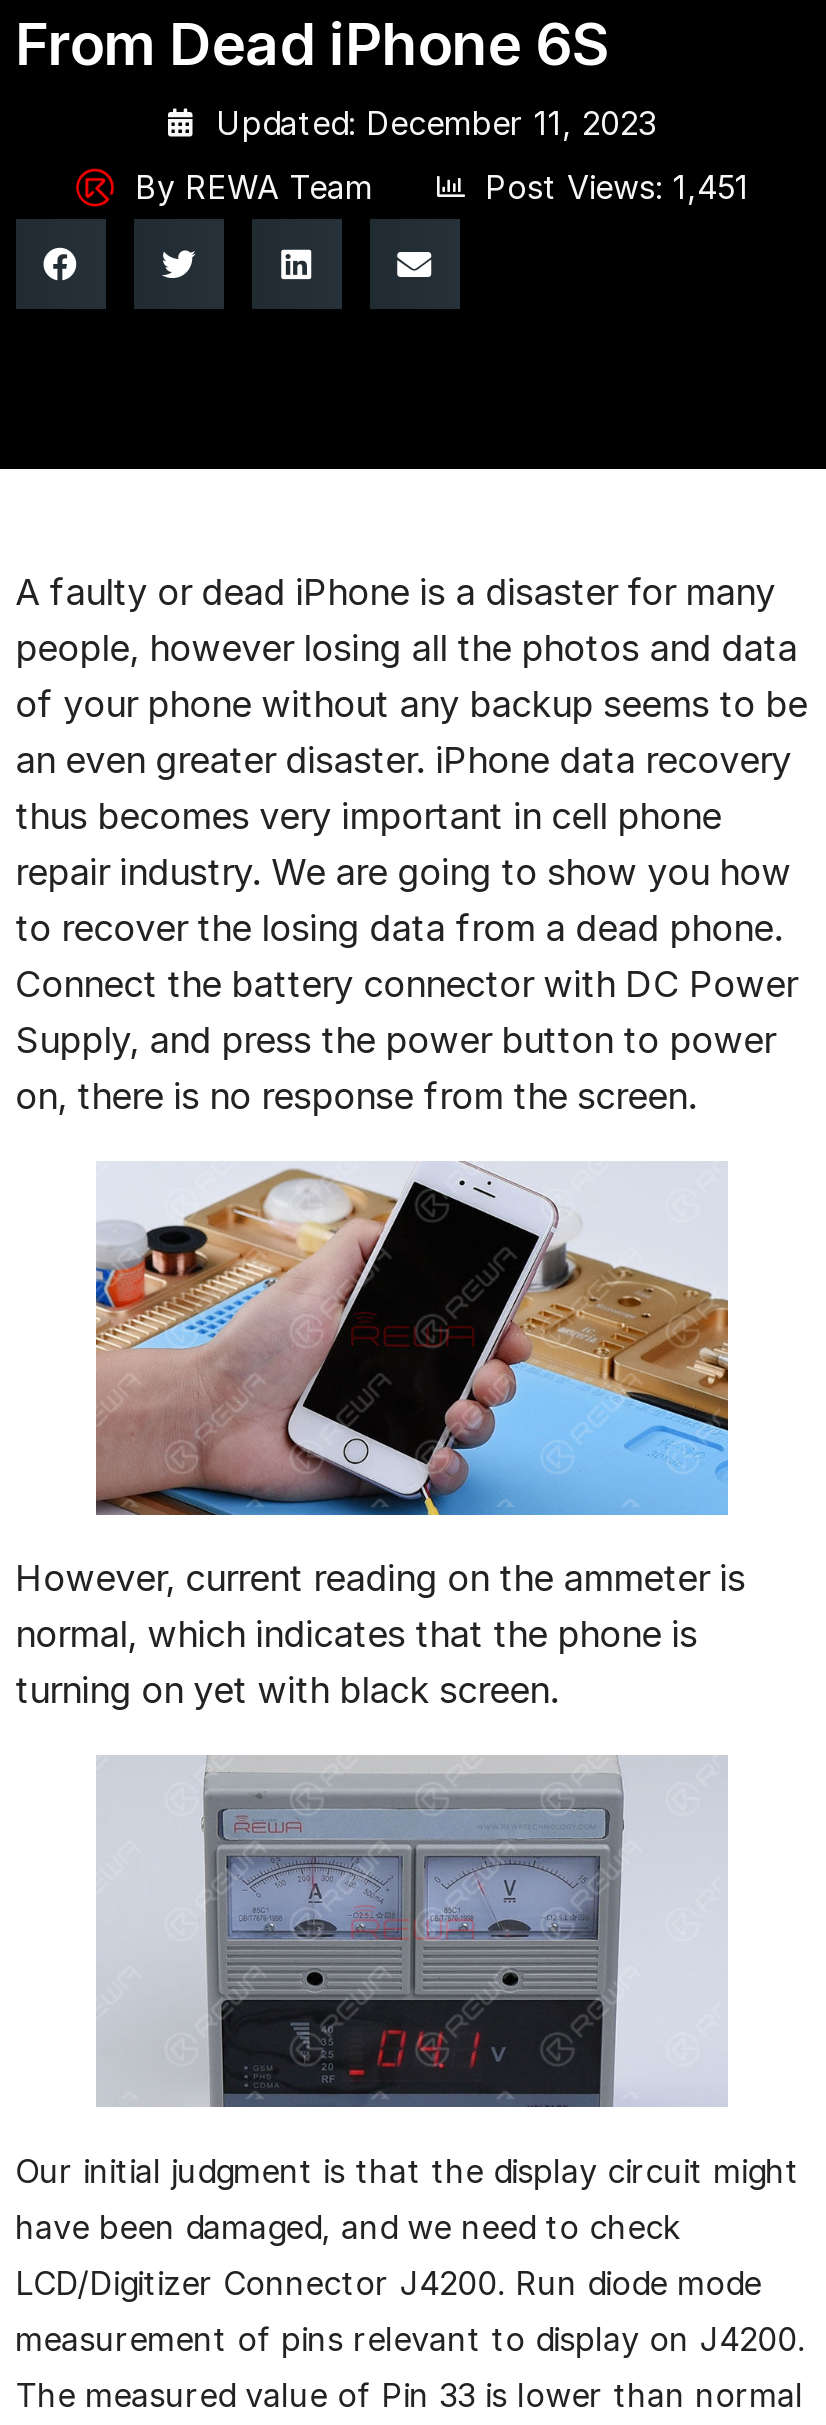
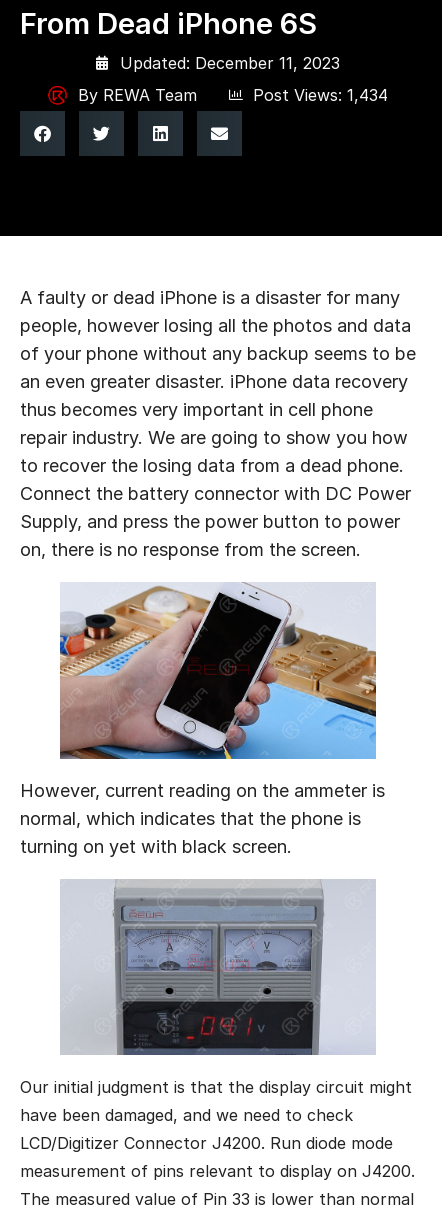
[485,167,749,207] Post Views: 1,451 -> [253,85,388,105] Post Views: 1,434

